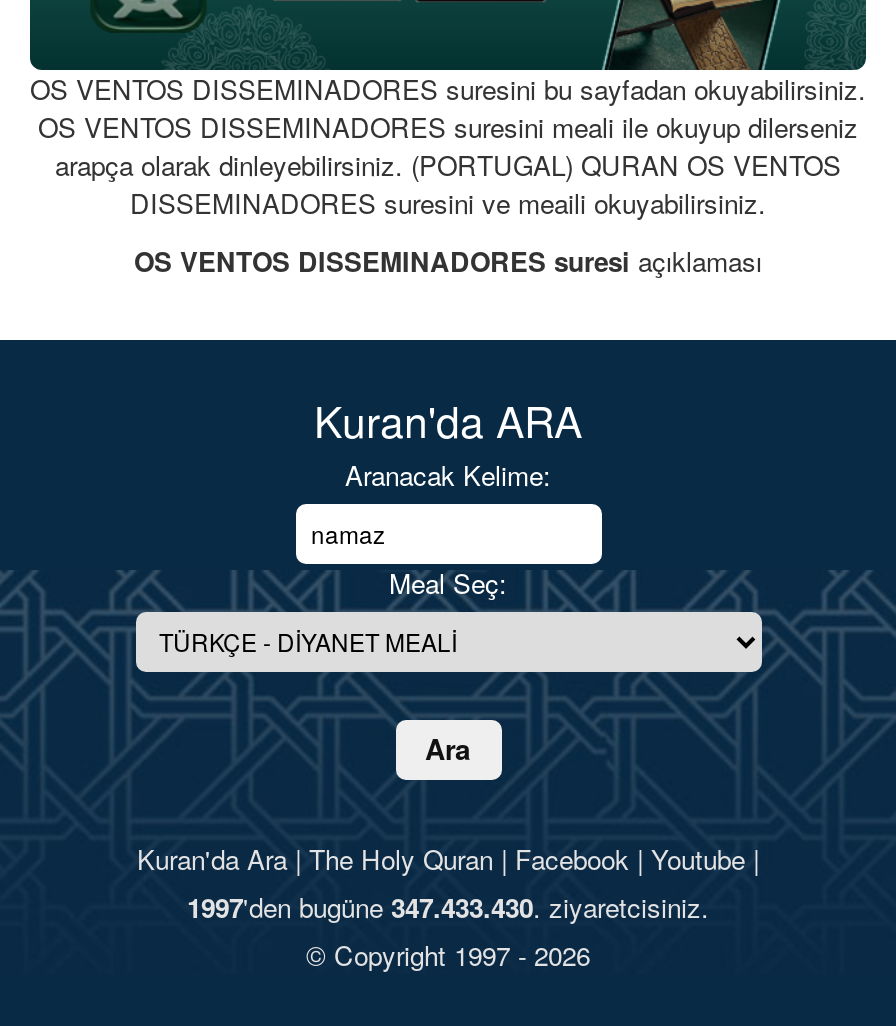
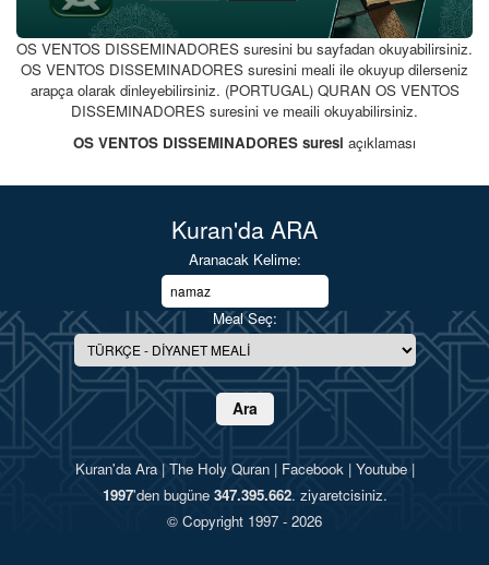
[187,888,709,926] 1997'den bugüne 347.433.430. ziyaretcisiniz. -> [102,484,387,505] 1997'den bugüne 347.395.662. ziyaretcisiniz.

